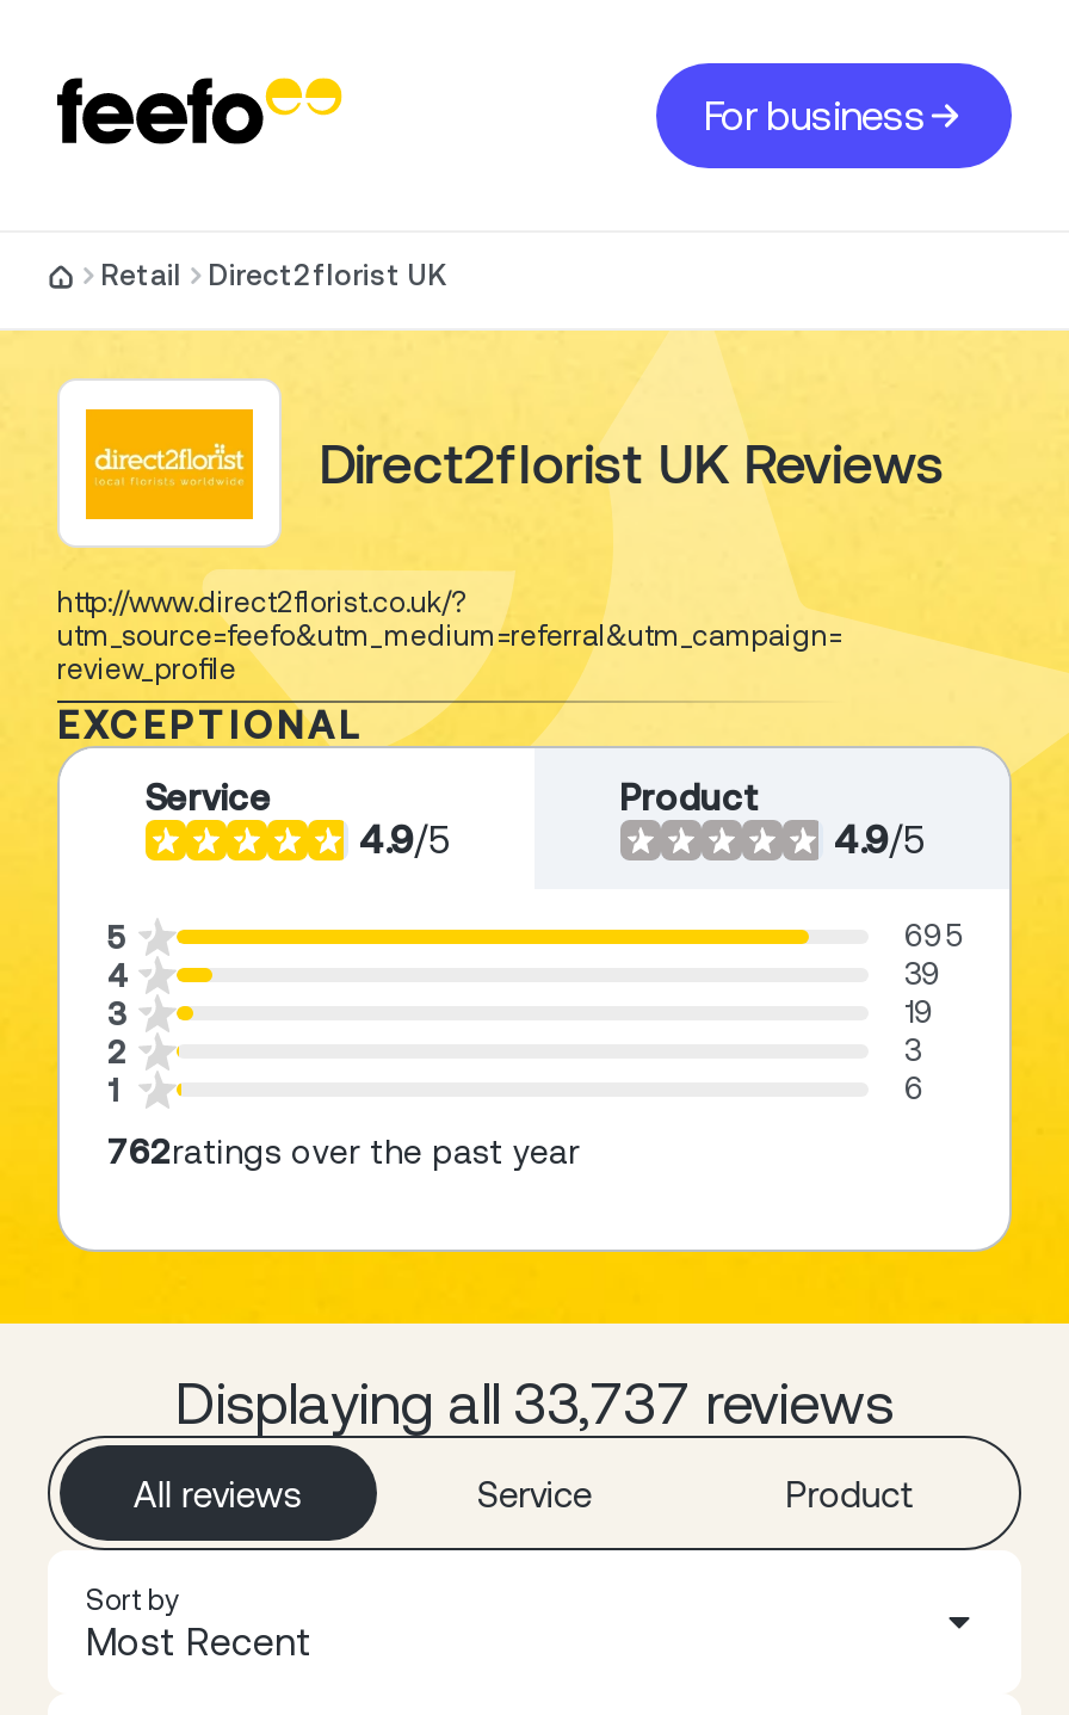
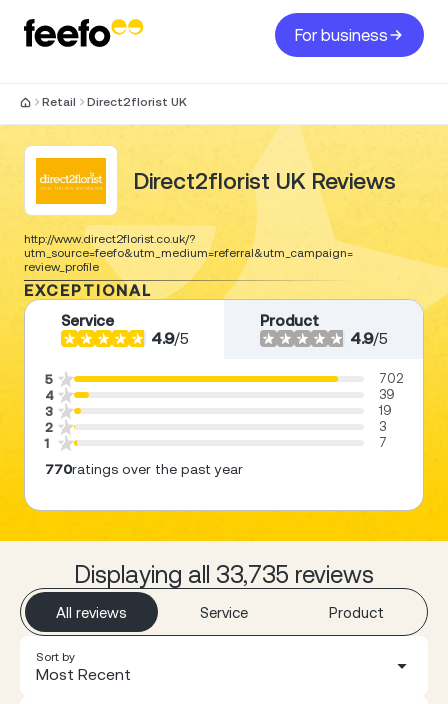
[904,918,962,954] 695 -> [379,371,403,386] 702
[904,1071,923,1107] 6 -> [379,435,387,450] 7
[107,1133,580,1171] 762ratings over the past year -> [45,461,243,477] 770ratings over the past year
[175,1372,894,1436] Displaying all 33,737 reviews -> [74,561,374,588] Displaying all 33,735 reviews

